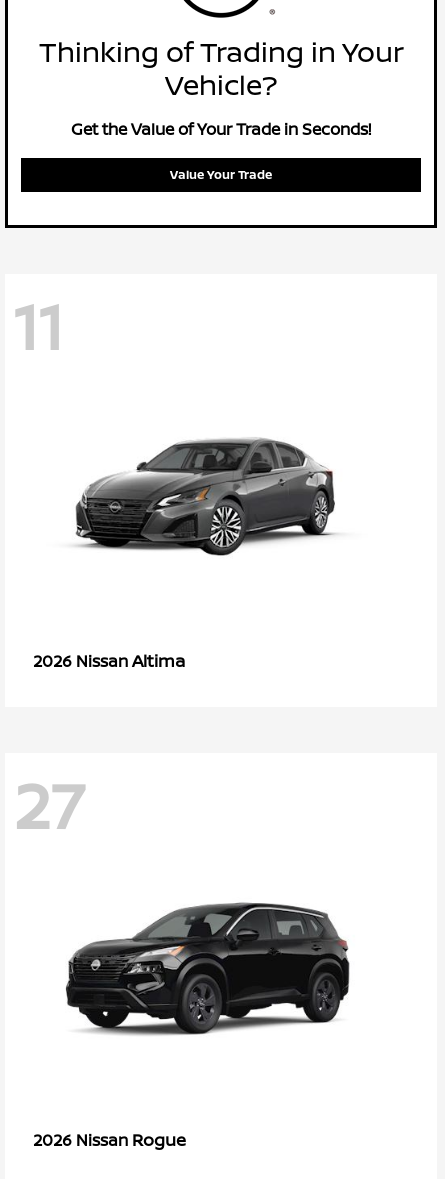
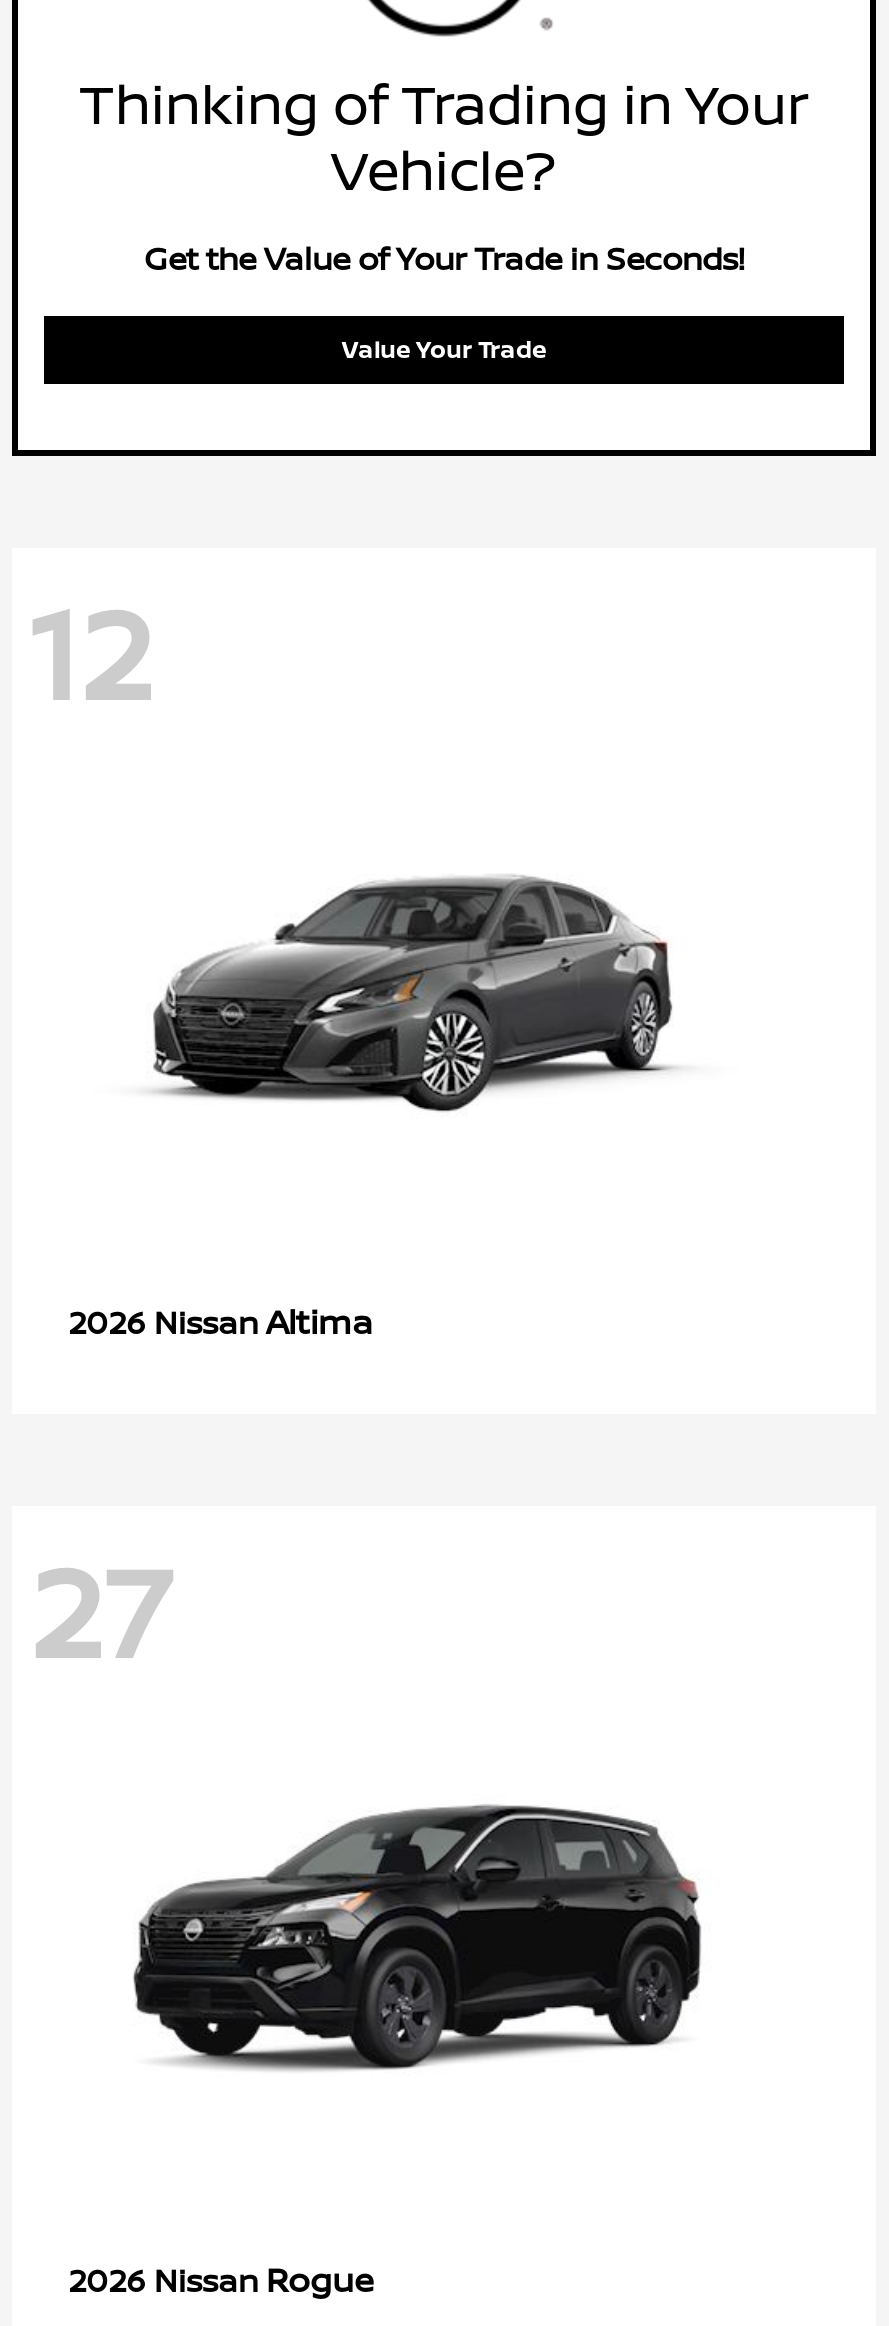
[13,282,63,369] 11 -> [28,565,152,739] 12

